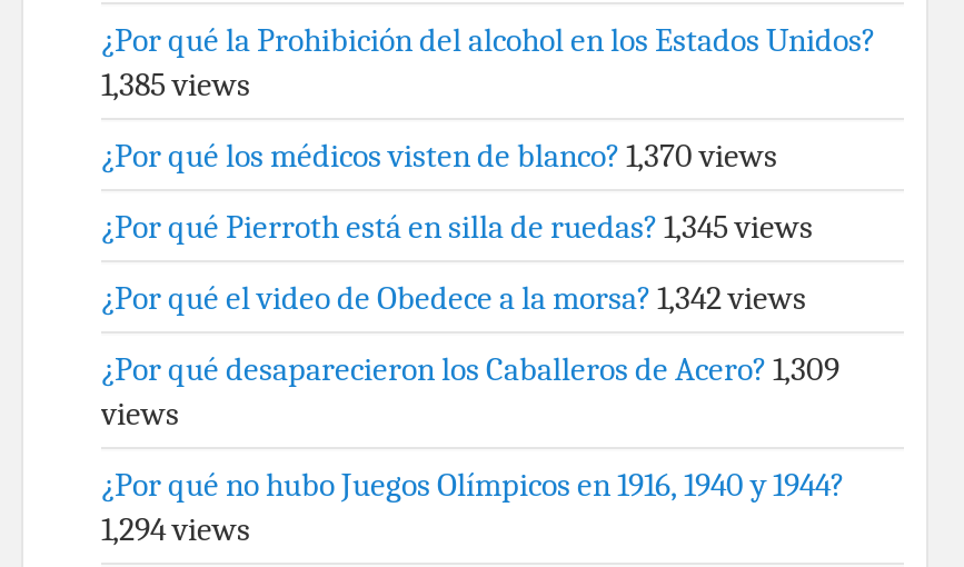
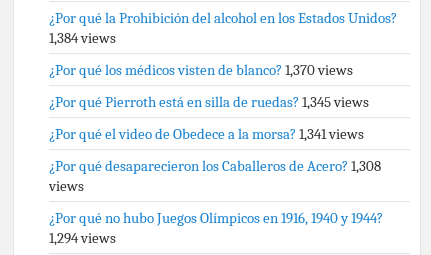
[101,64,250,105] 1,385 views -> [49,29,116,47] 1,384 views
[101,278,806,318] ¿Por qué el video de Obedece a la morsa? 1,342 views -> [49,125,364,143] ¿Por qué el video de Obedece a la morsa? 1,341 views
[101,349,839,389] ¿Por qué desaparecieron los Caballeros de Acero? 1,309 -> [49,157,381,175] ¿Por qué desaparecieron los Caballeros de Acero? 1,308

